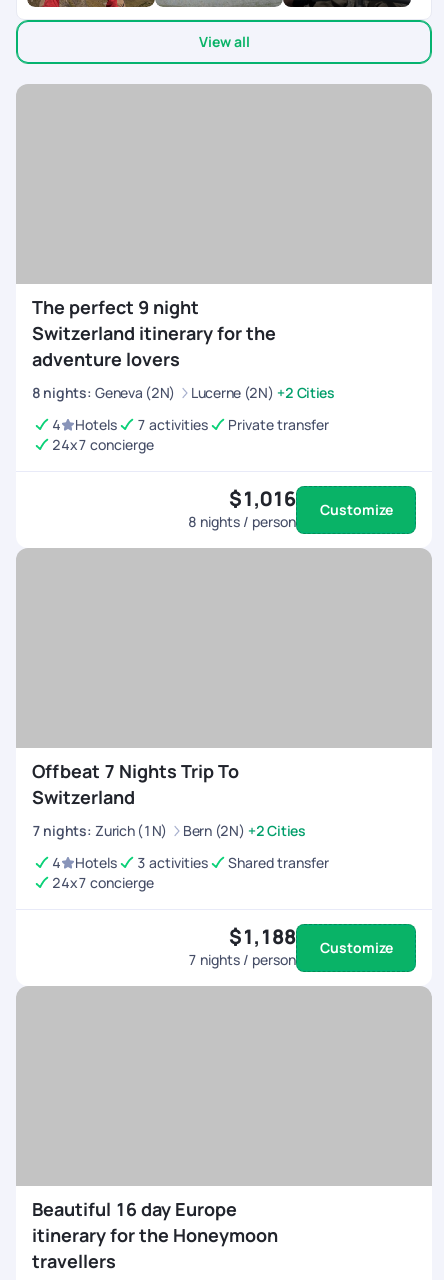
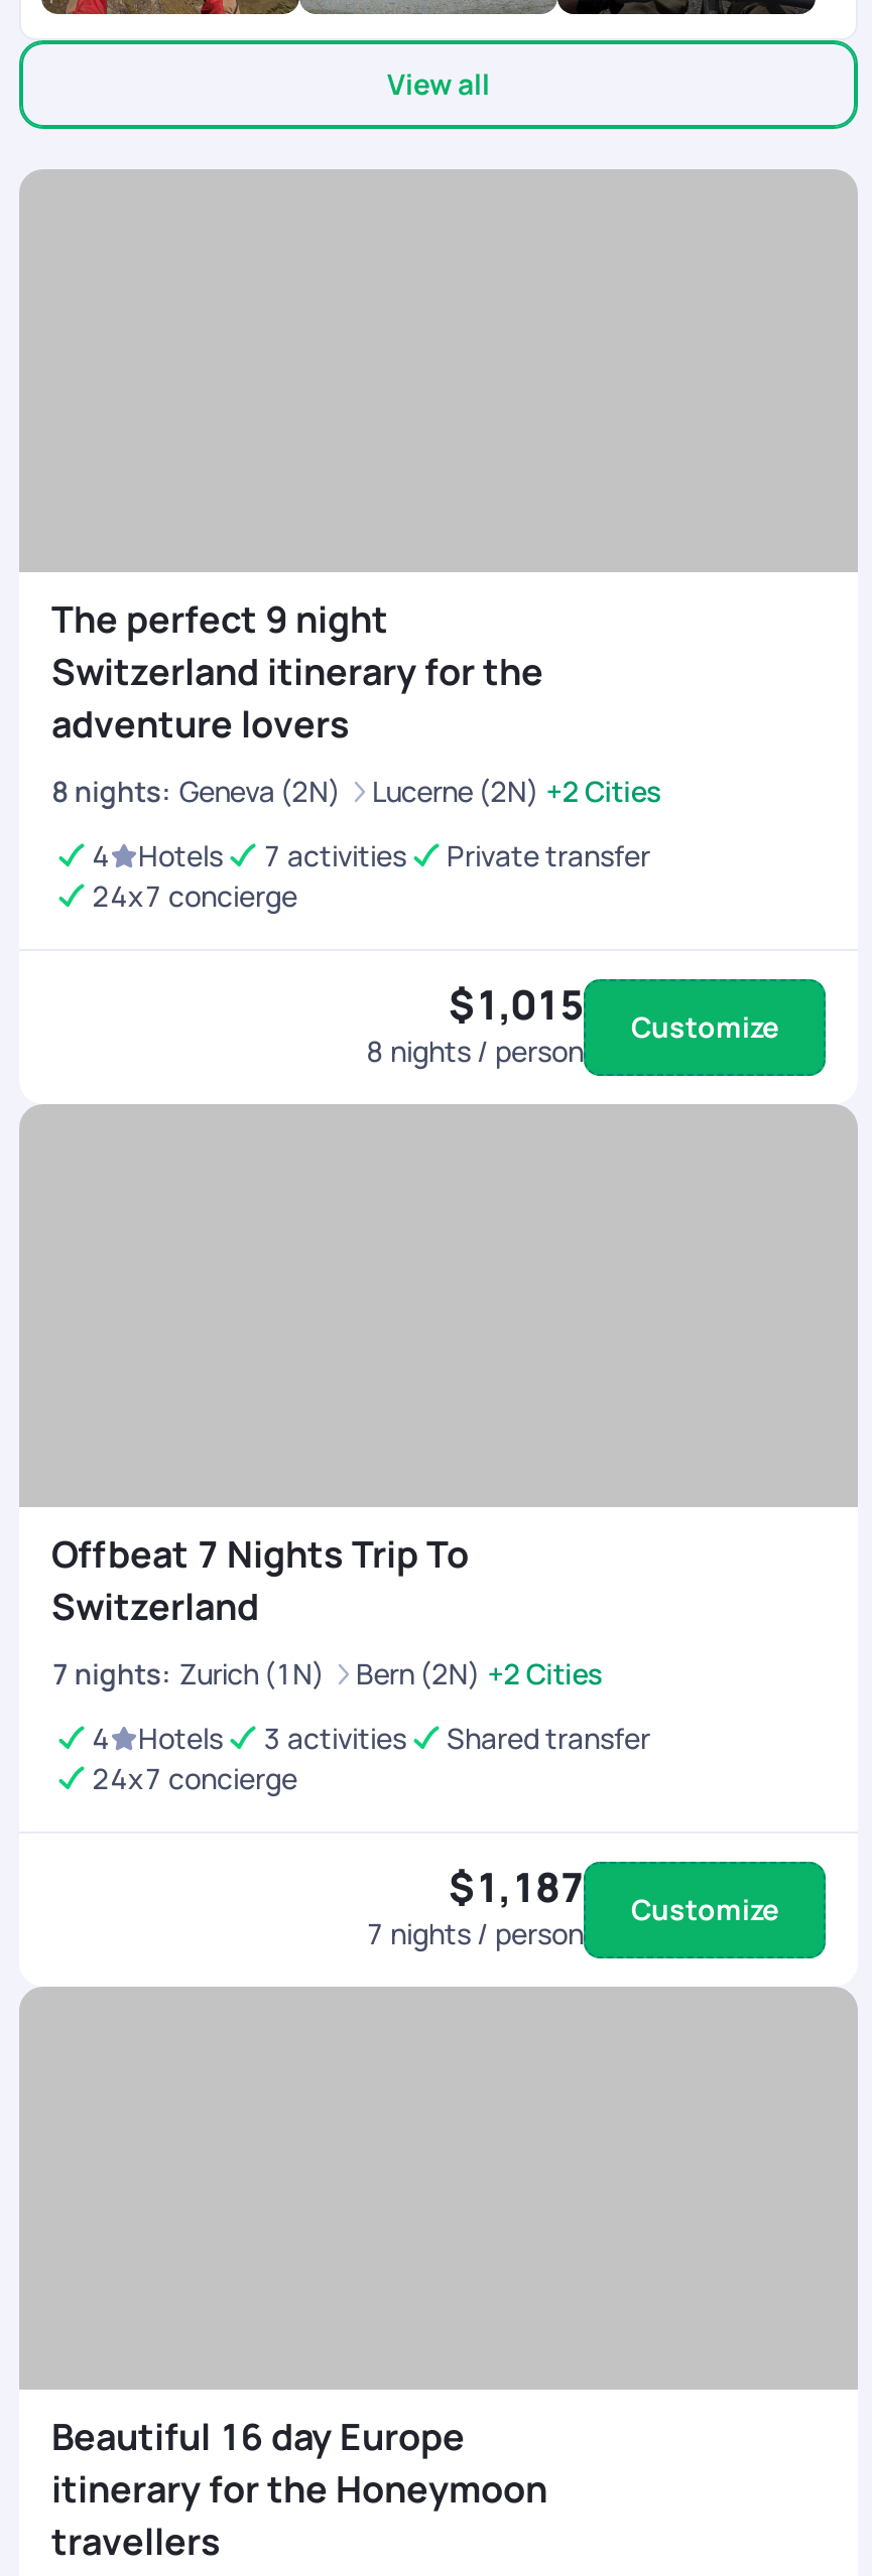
[229,485,392,519] $1,016 Customize -> [449,977,778,1046] $1,015 Customize
[229,923,392,957] $1,188 Customize -> [449,1860,778,1928] $1,187 Customize

